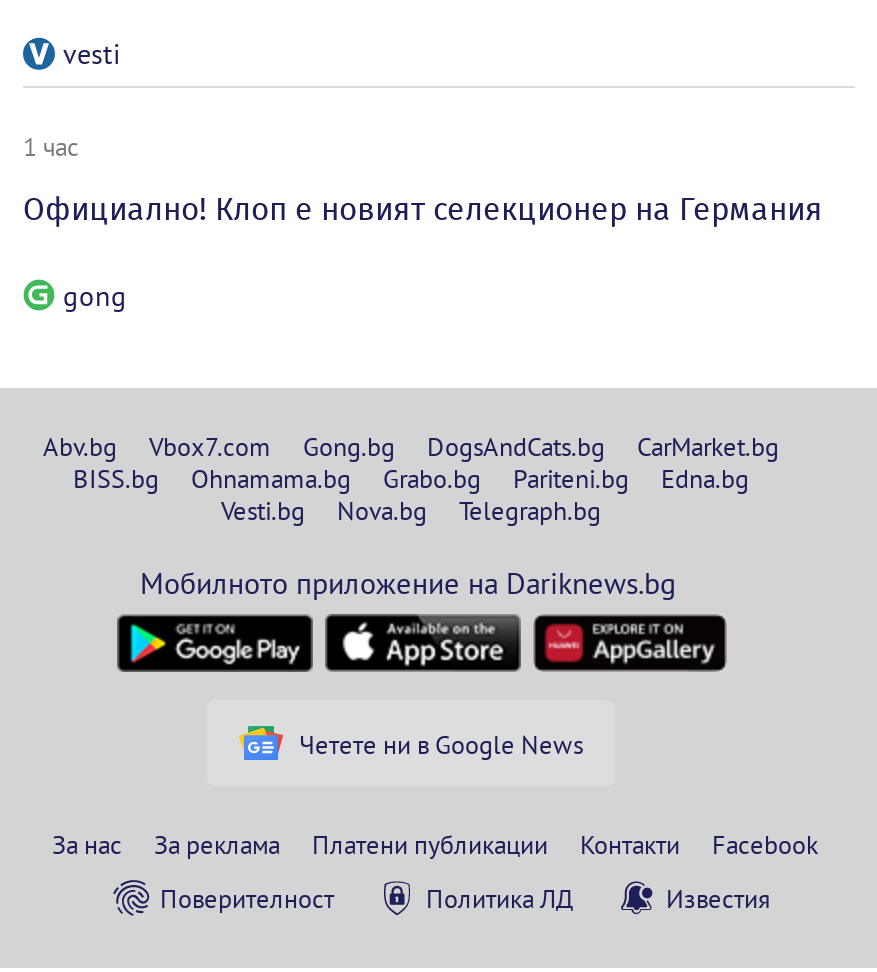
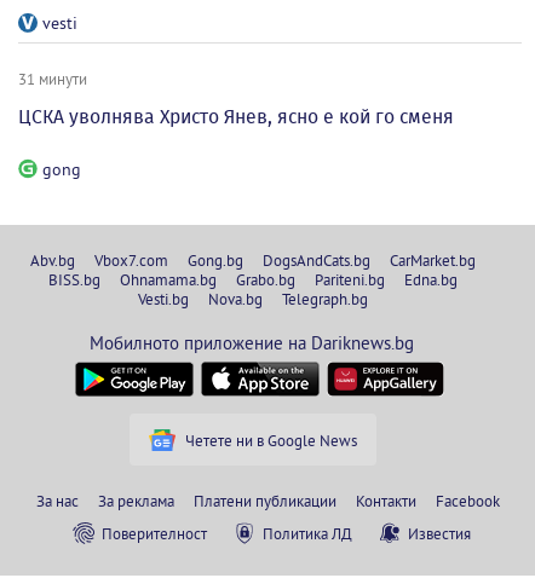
[23,130,79,162] 1 час -> [18,69,87,88] 31 минути
[23,190,823,228] Официално! Клоп е новият селекционер на Германия -> [18,105,454,128] ЦСКА уволнява Христо Янев, ясно е кой го сменя

